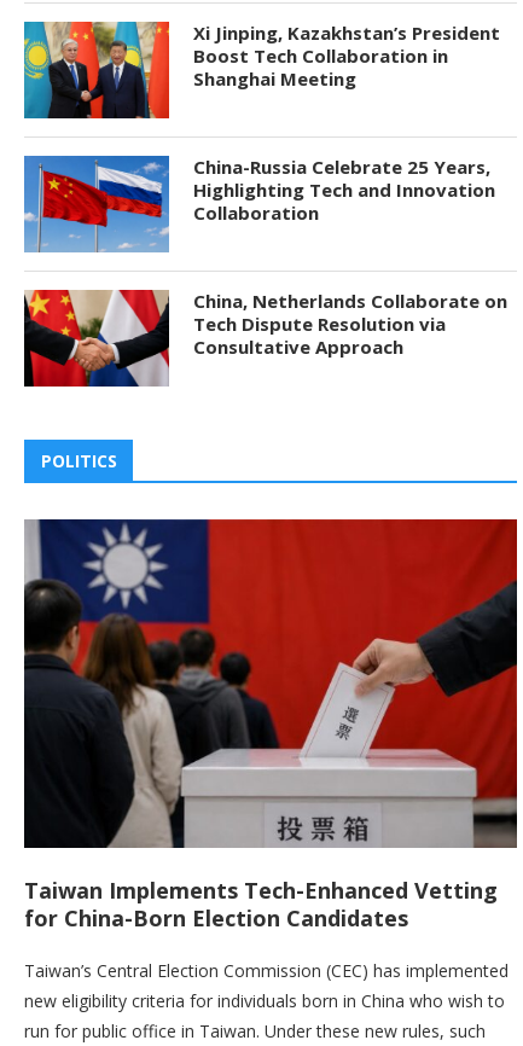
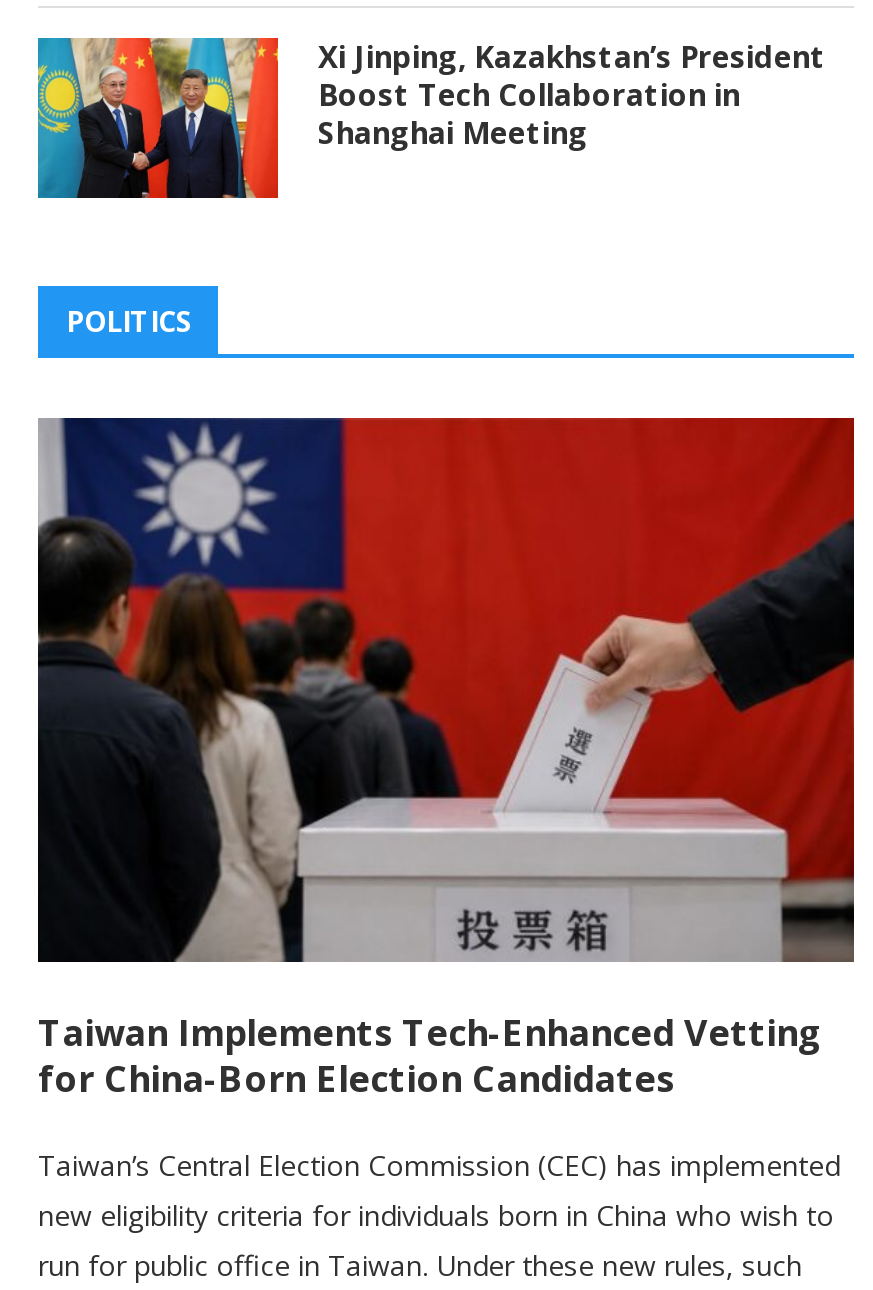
[23,154,495,254] [image] | China-Russia Celebrate 25 Years, | Highlighting Tech and Innovation | Collaboration -> none
[24,288,507,388] [image] | China, Netherlands Collaborate on | Tech Dispute Resolution via | Consultative Approach -> none

